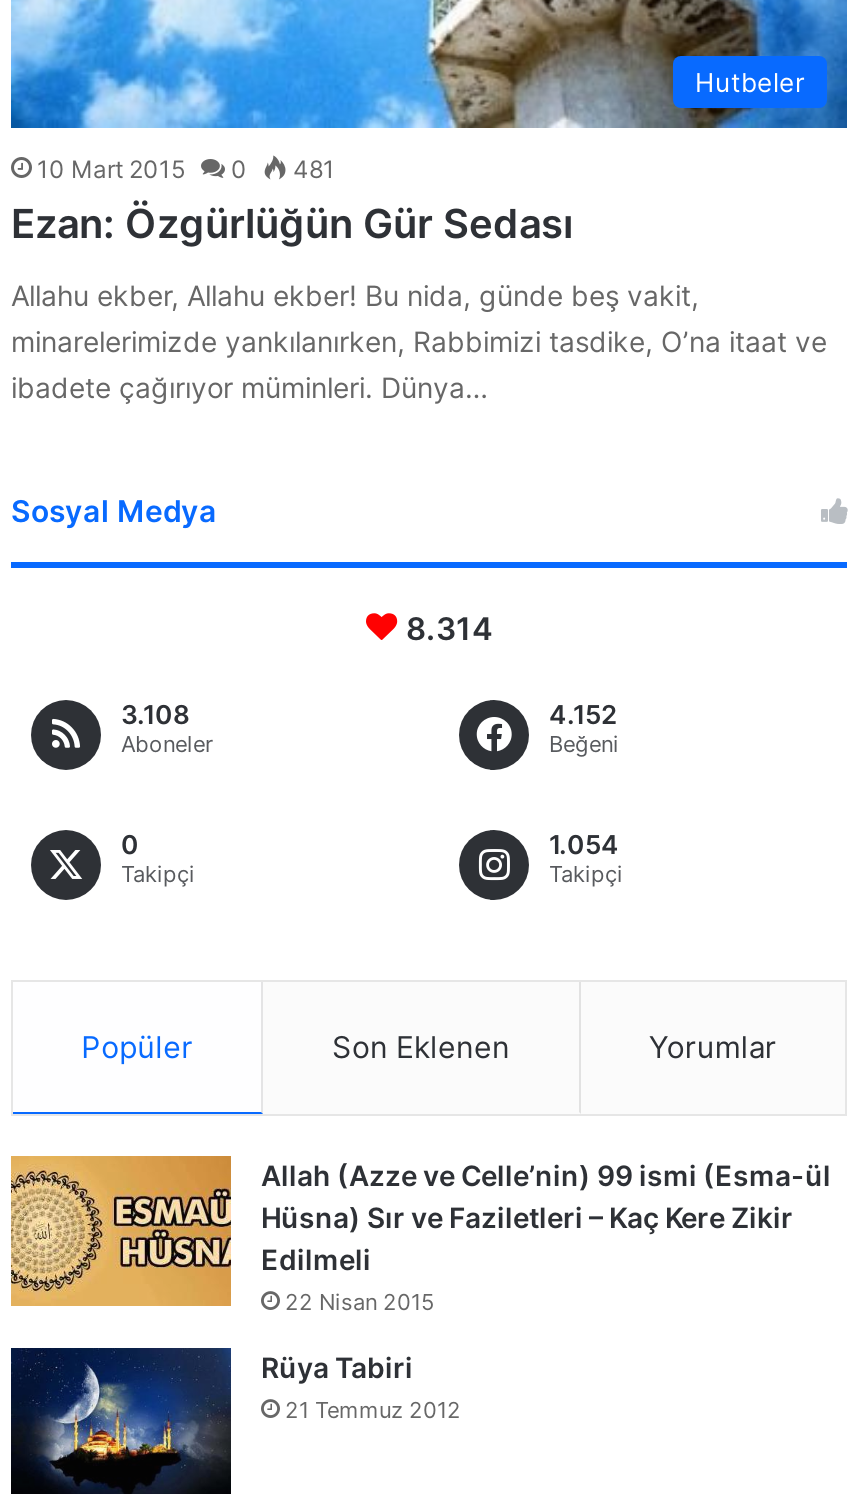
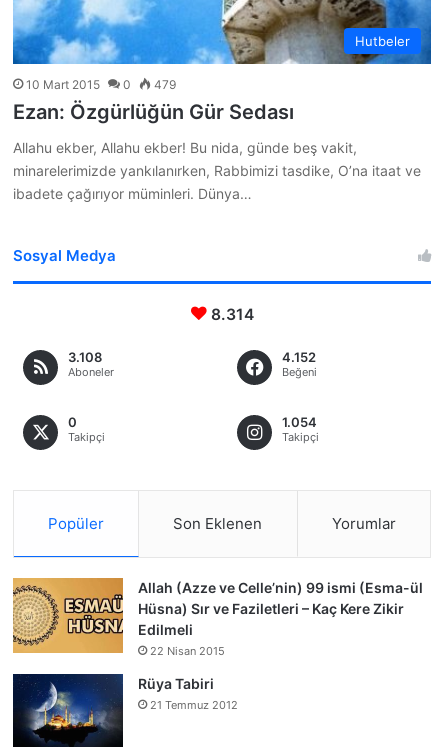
[37,154,335,184] 10 Mart 2015 0 481 -> [26,77,176,92] 10 Mart 2015 0 479

